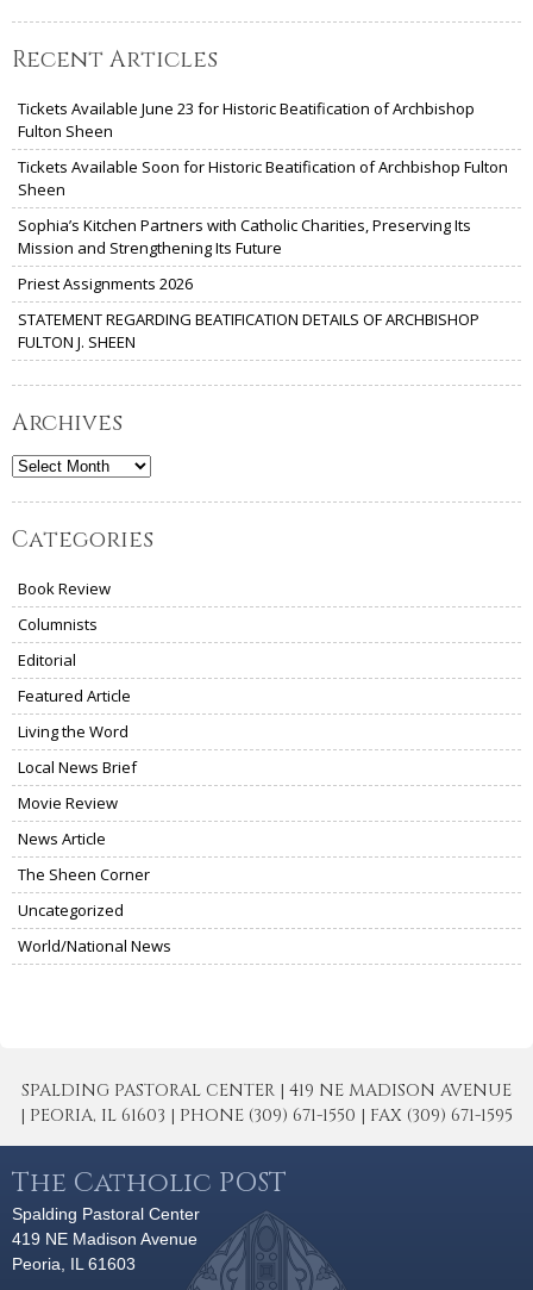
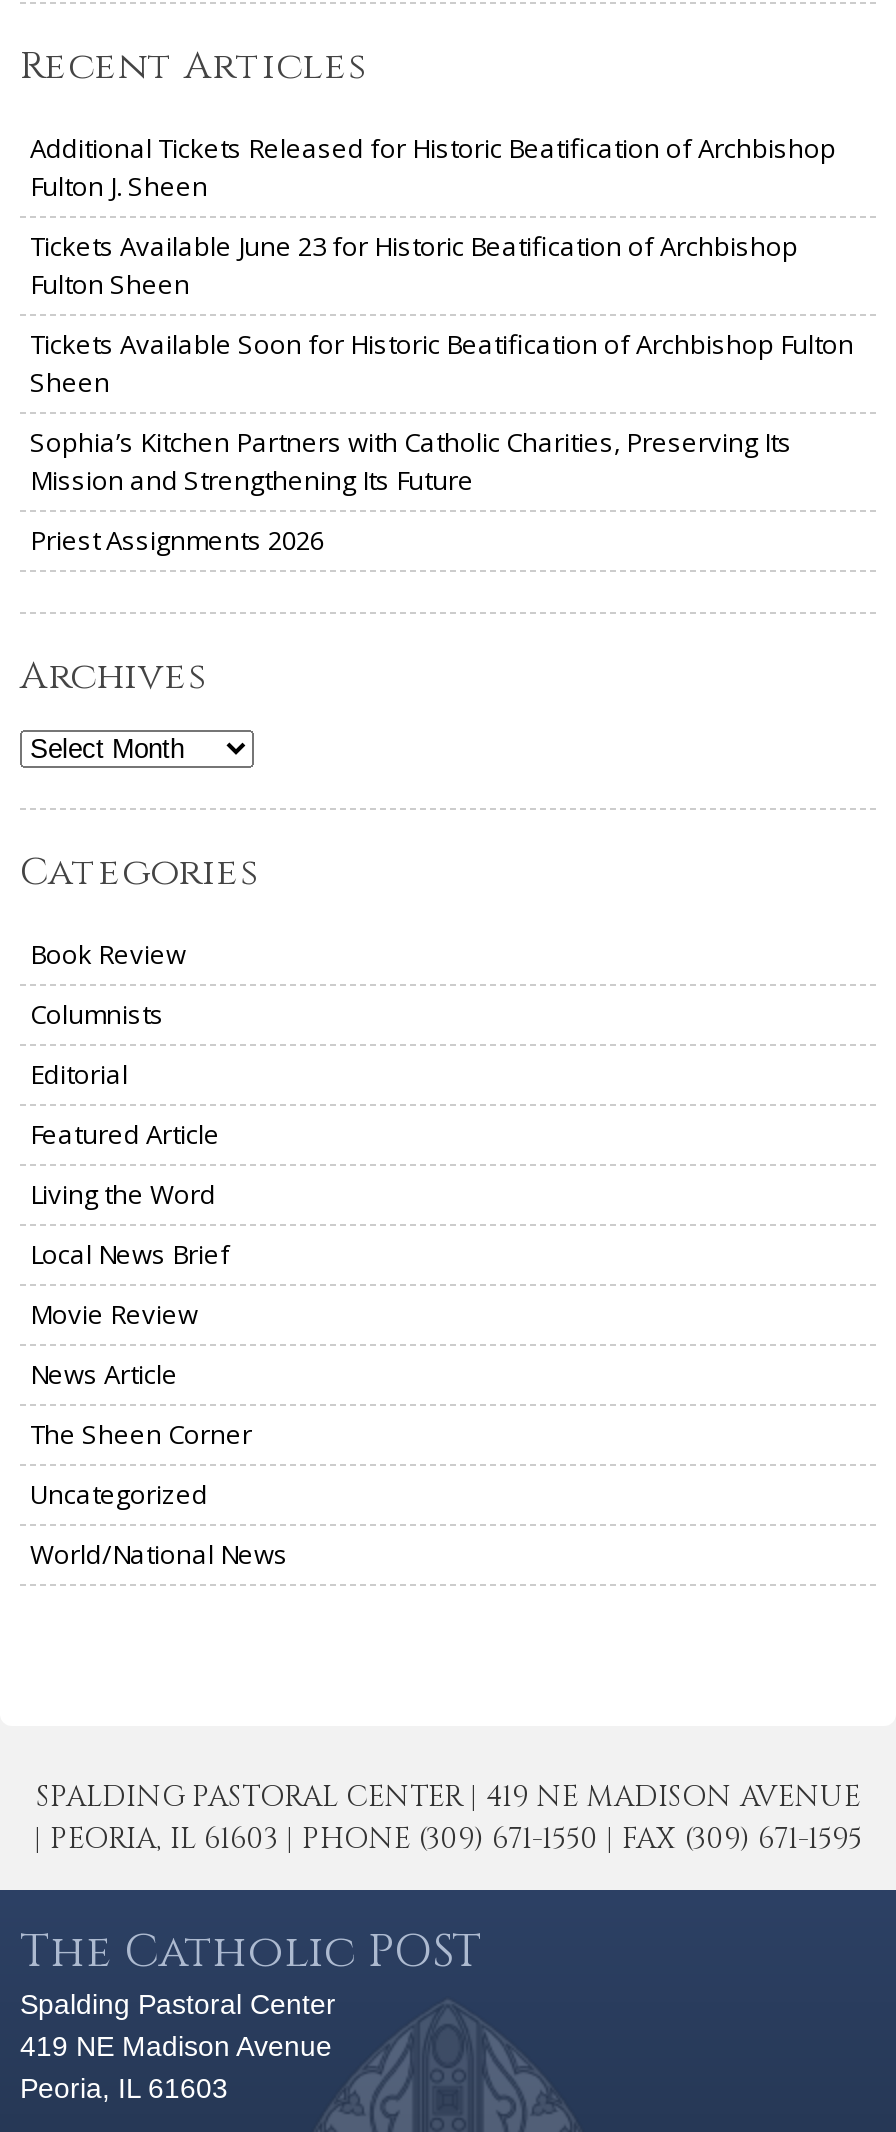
none -> [30,129,836,203] Additional Tickets Released for Historic Beatification of Archbishop | Fulton J. Sheen
moved [18,97,508,294] -> [30,227,854,557]: Tickets Available June 23 for Historic Beatification of Archbishop | Fulton Sheen | Tickets Available Soon for Historic Beatification of Archbishop Fulton | Sheen | Sophia’s Kitchen Partners with Catholic Charities, Preserving Its | Mission and Strengthening Its Future | Priest Assignments 2026
[18,308,479,352] STATEMENT REGARDING BEATIFICATION DETAILS OF ARCHBISHOP | FULTON J. SHEEN -> none

